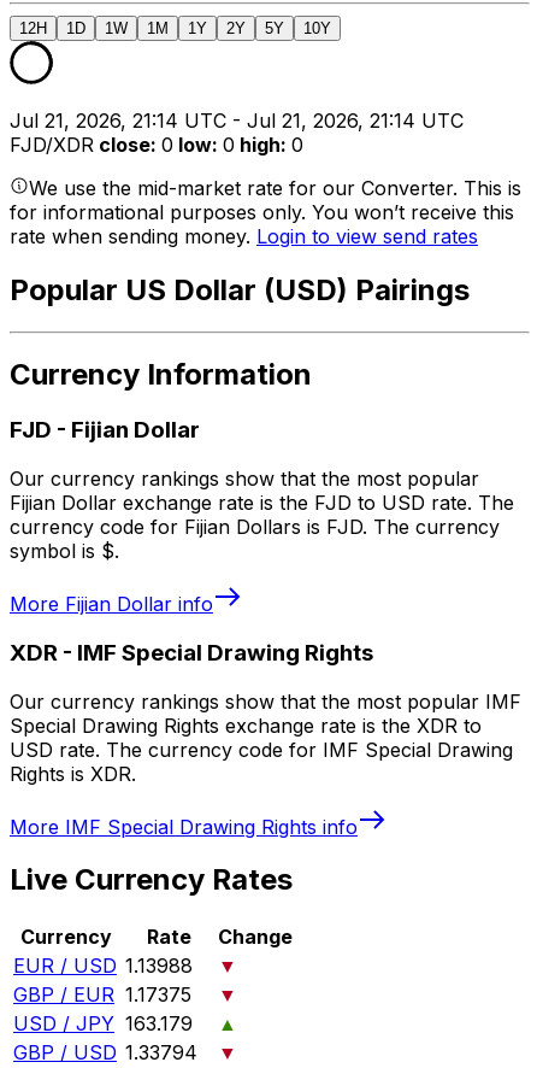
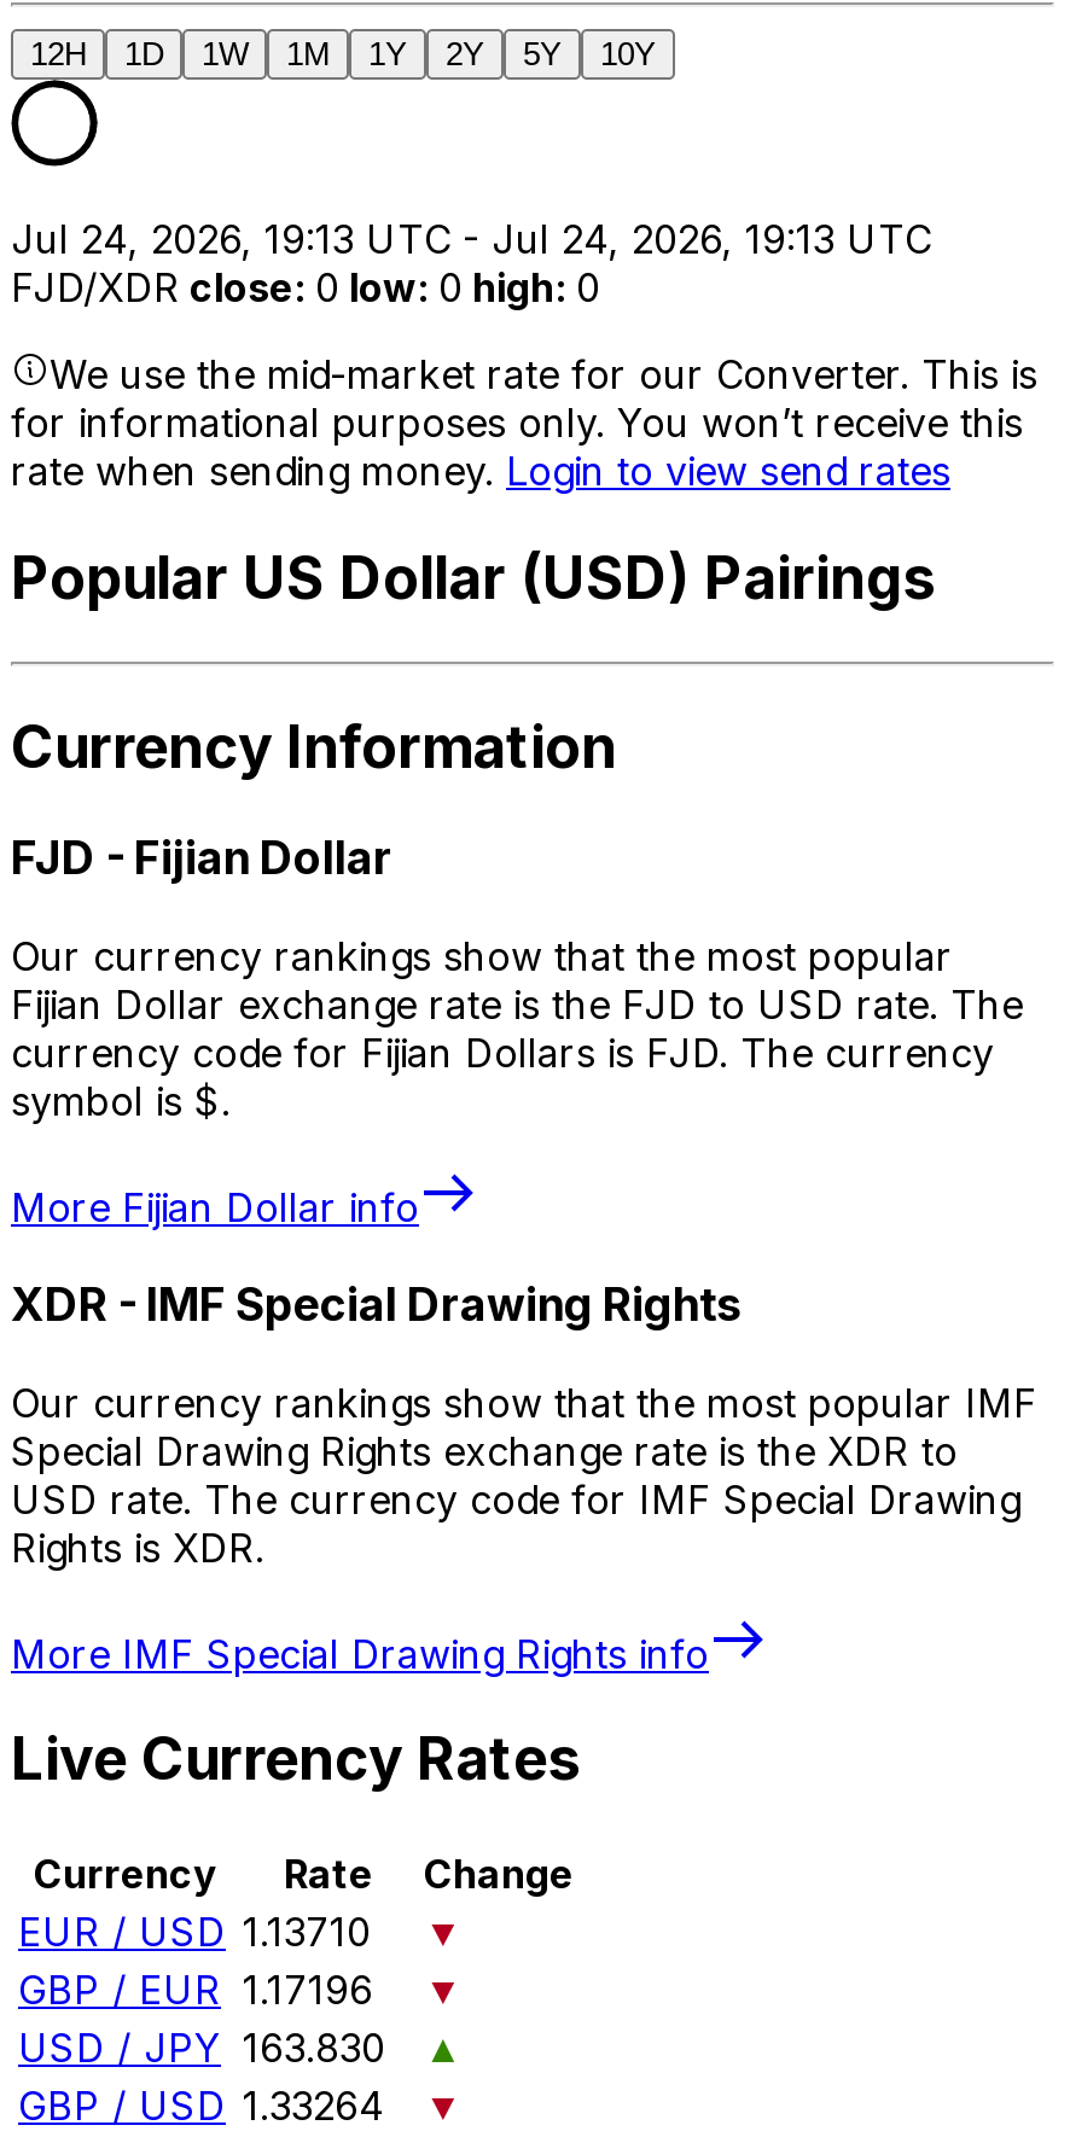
[10,108,464,132] Jul 21, 2026, 21:14 UTC - Jul 21, 2026, 21:14 UTC -> [11,214,931,262] Jul 24, 2026, 19:13 UTC - Jul 24, 2026, 19:13 UTC
[13,954,193,978] EUR / USD 1.13988 -> [18,1908,371,1957] EUR / USD 1.13710
[13,983,191,1007] GBP / EUR 1.17375 -> [18,1966,373,2015] GBP / EUR 1.17196
[13,1012,193,1036] USD / JPY 163.179 -> [18,2024,385,2073] USD / JPY 163.830
[13,1041,197,1065] GBP / USD 1.33794 -> [18,2082,385,2130] GBP / USD 1.33264

